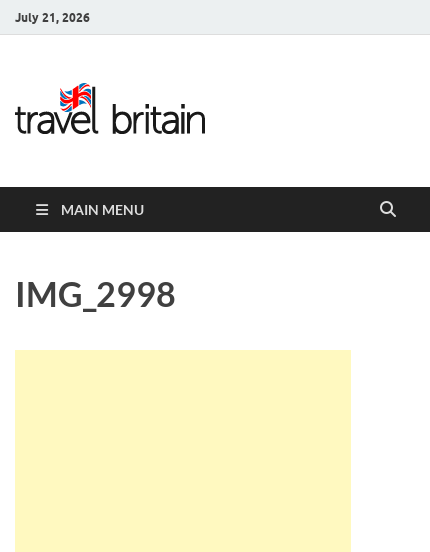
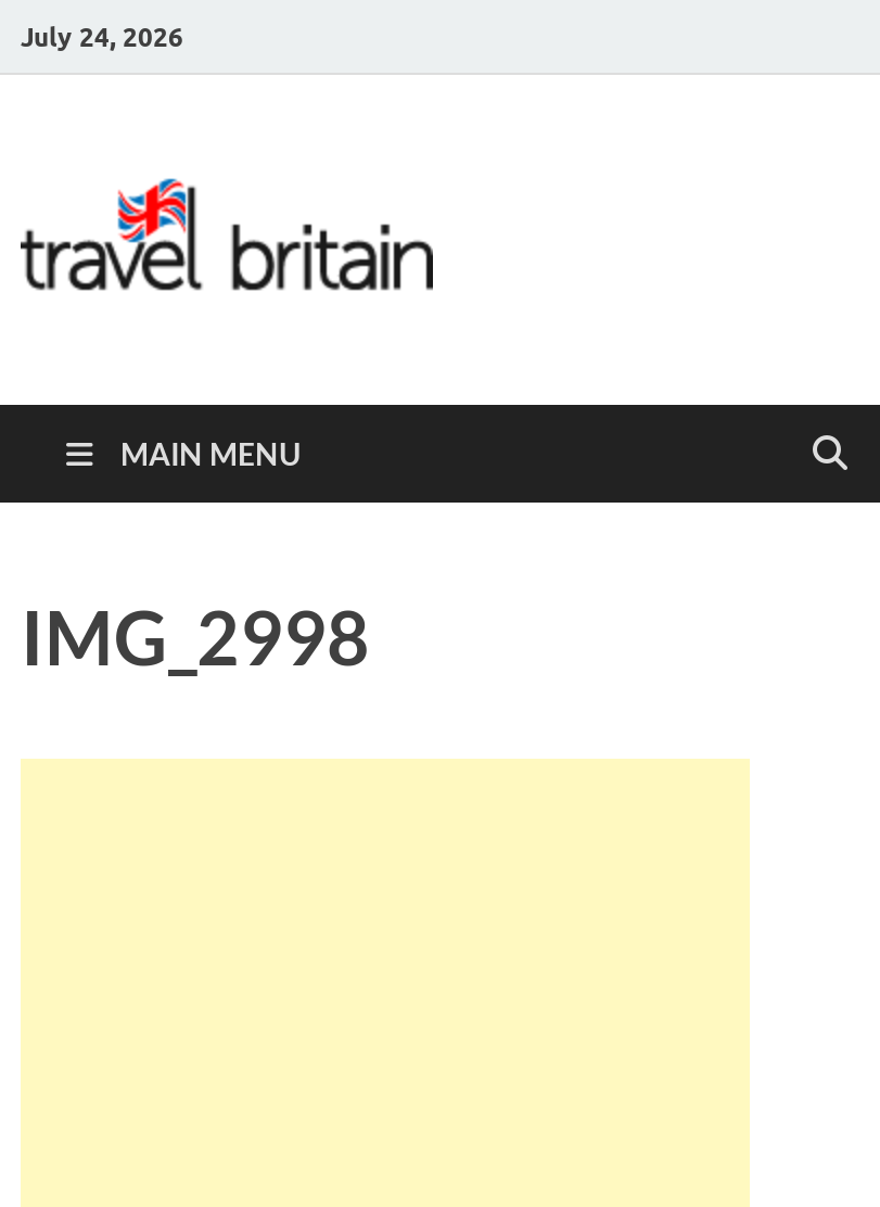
[15,9,90,24] July 21, 2026 -> [21,20,183,52] July 24, 2026

